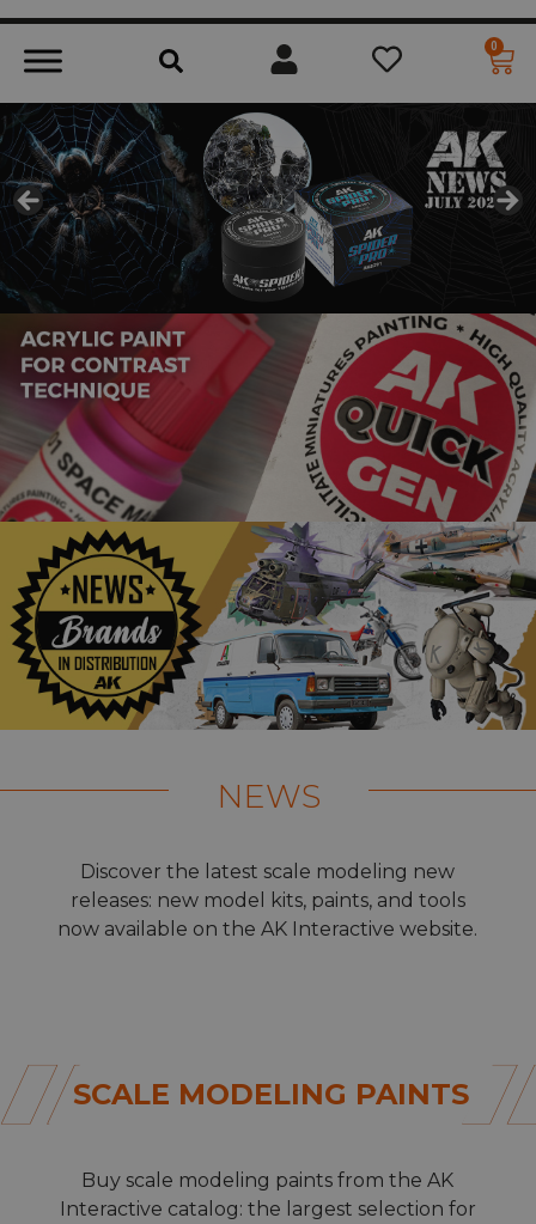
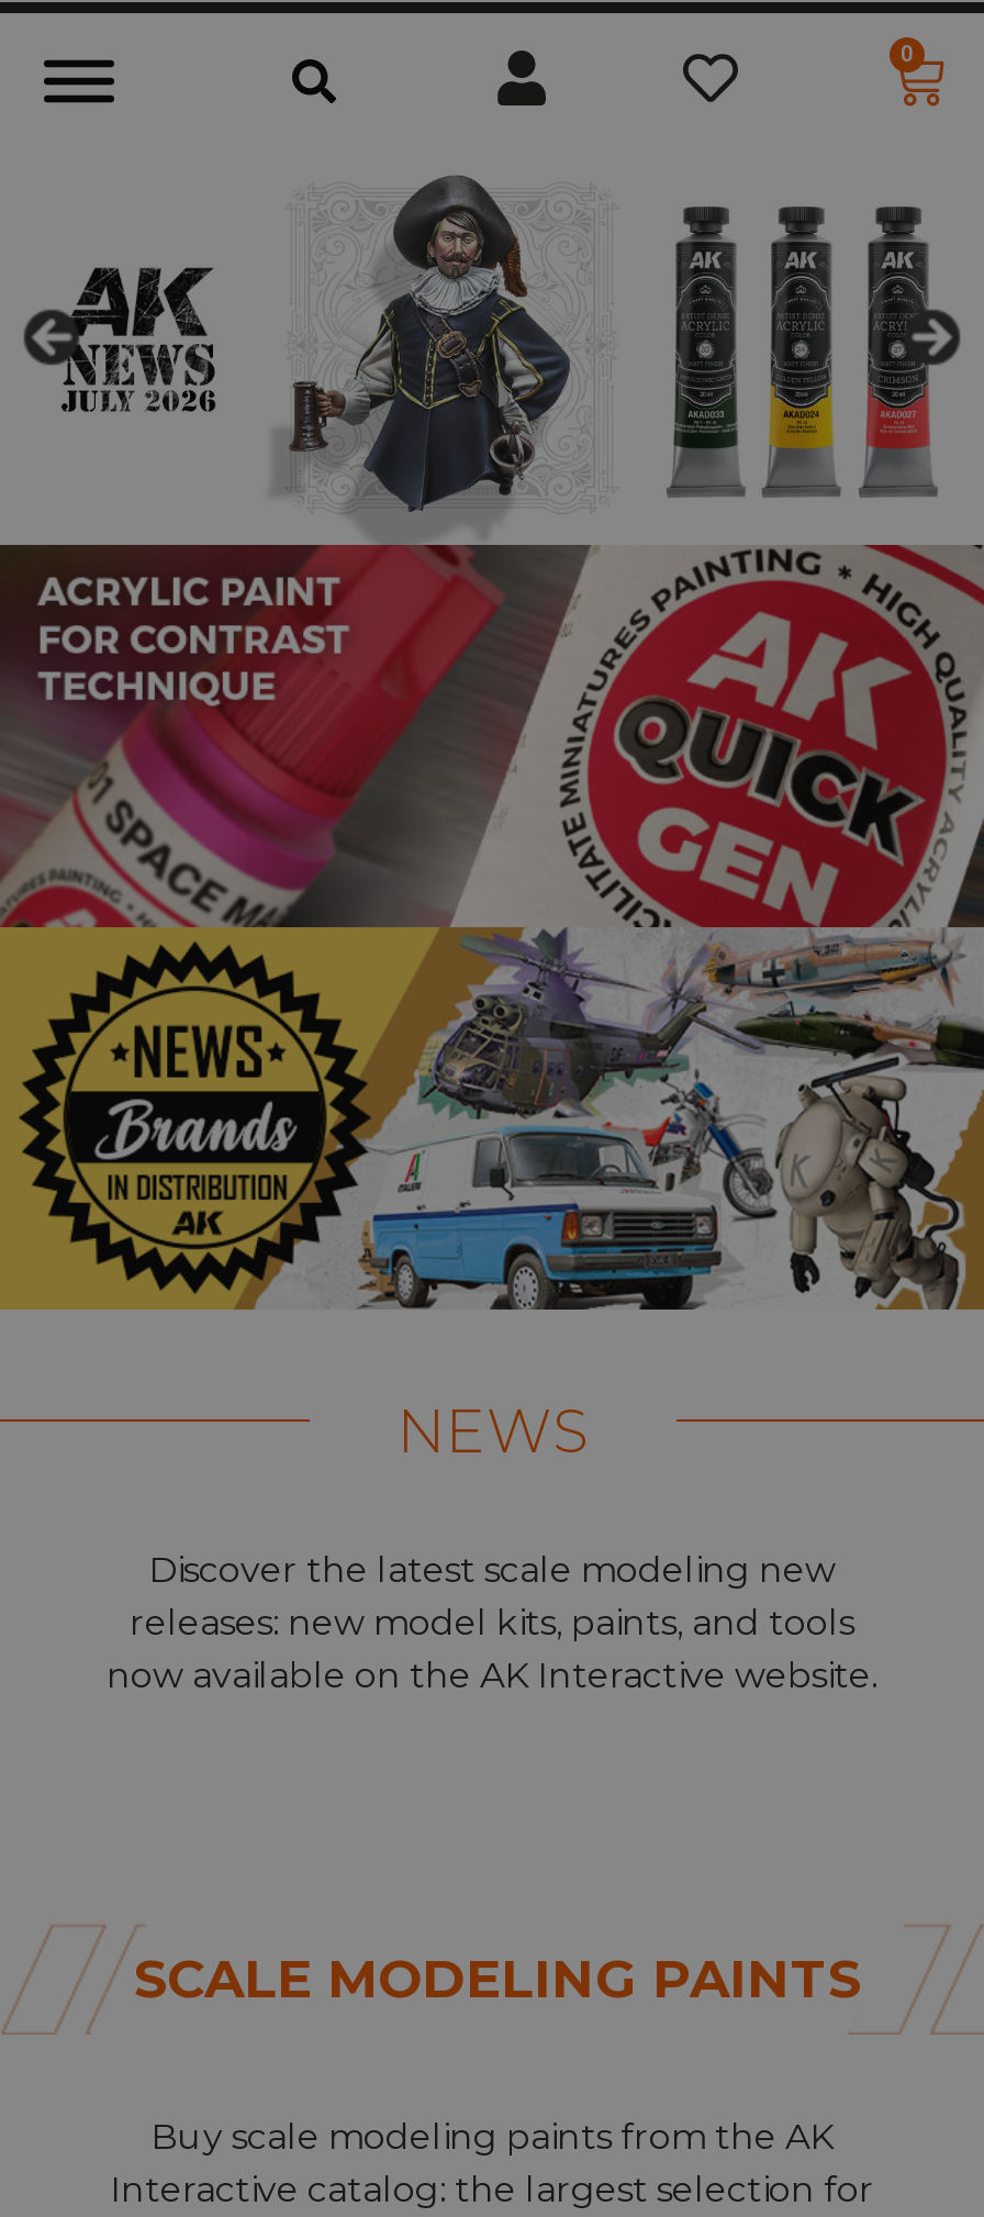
[4,102,532,315] [image] -> [7,158,977,547] [image]

